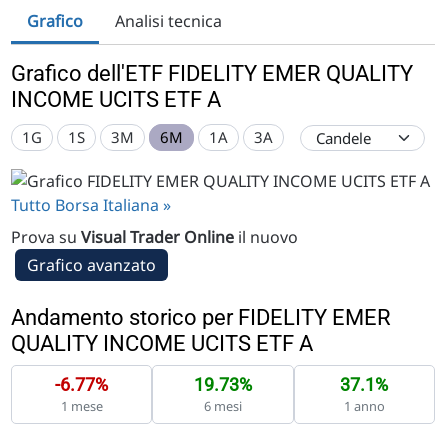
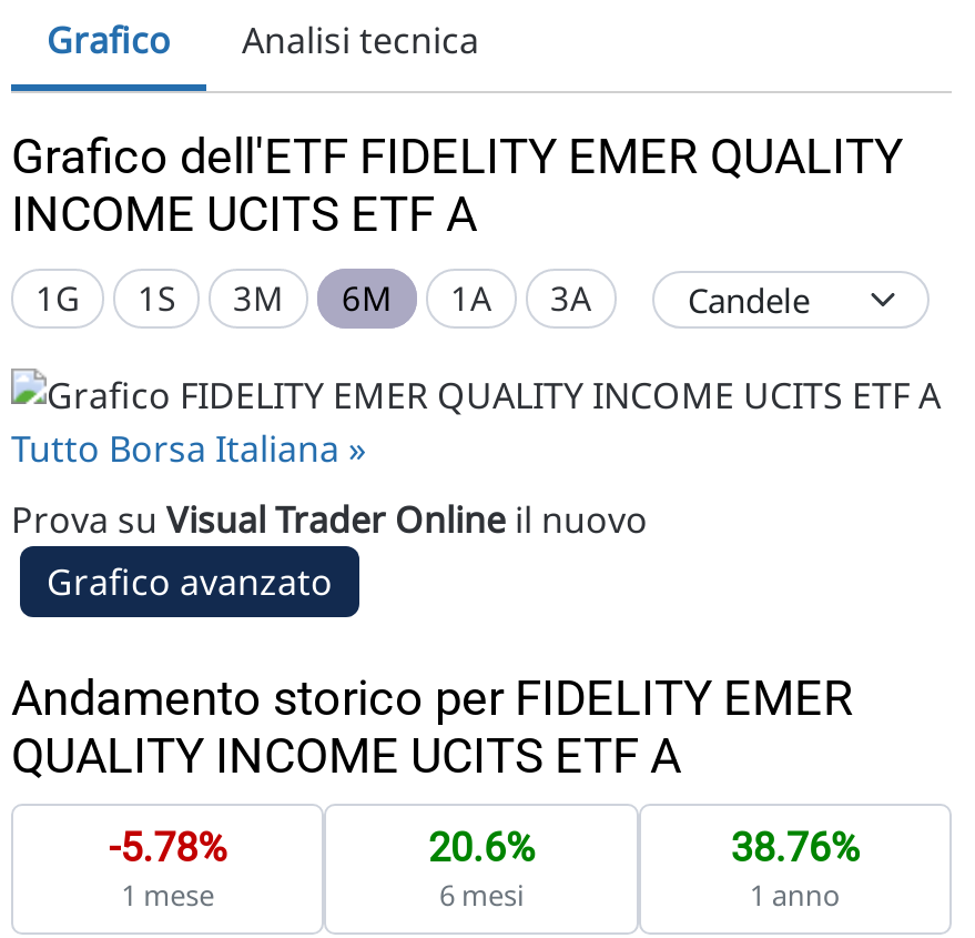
[55,374,108,395] -6.77% -> [109,823,227,870] -5.78%
[194,374,252,395] 19.73% -> [428,823,535,870] 20.6%
[340,374,388,395] 37.1% -> [731,823,859,870] 38.76%

